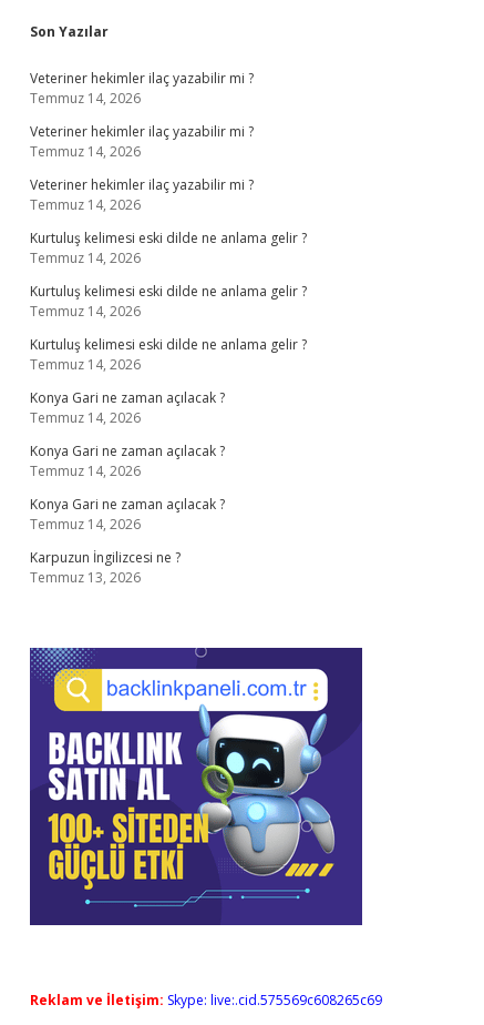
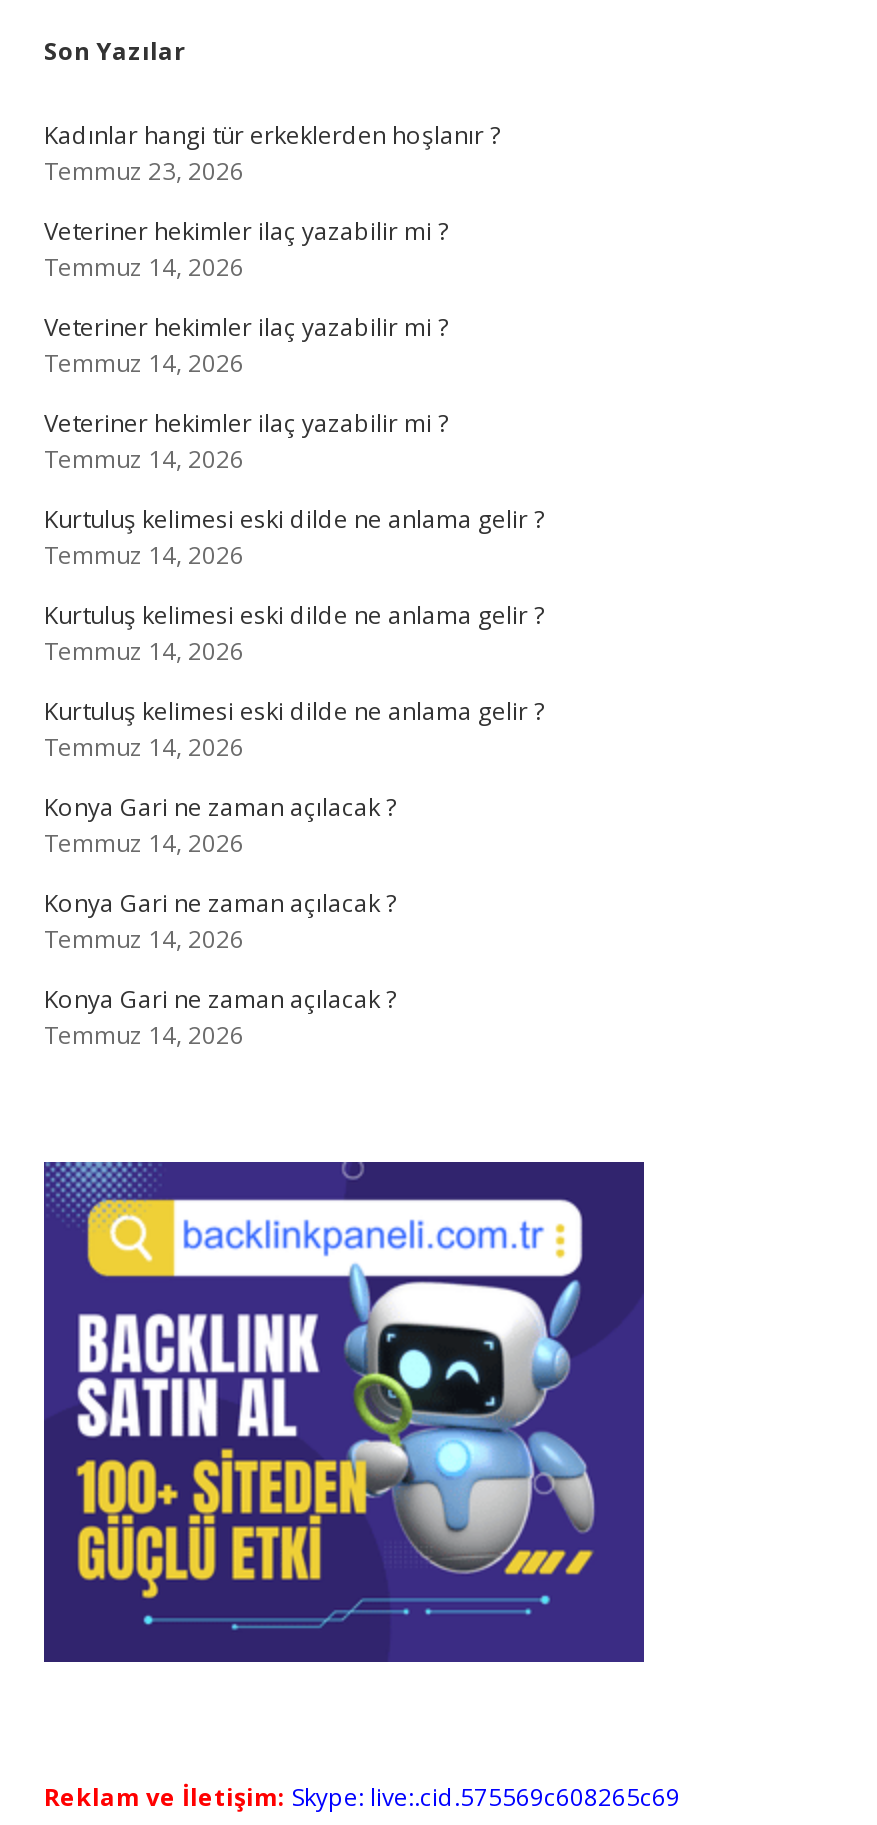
none -> [44,118,500,188] Kadınlar hangi tür erkeklerden hoşlanır ? | Temmuz 23, 2026
moved [30,69,307,534] -> [44,214,544,1052]: Veteriner hekimler ilaç yazabilir mi ? | Temmuz 14, 2026 | Veteriner hekimler ilaç yazabilir mi ? | ... | Konya Gari ne zaman açılacak ? | Temmuz 14, 2026
[30,548,181,587] Karpuzun İngilizcesi ne ? | Temmuz 13, 2026 -> none

